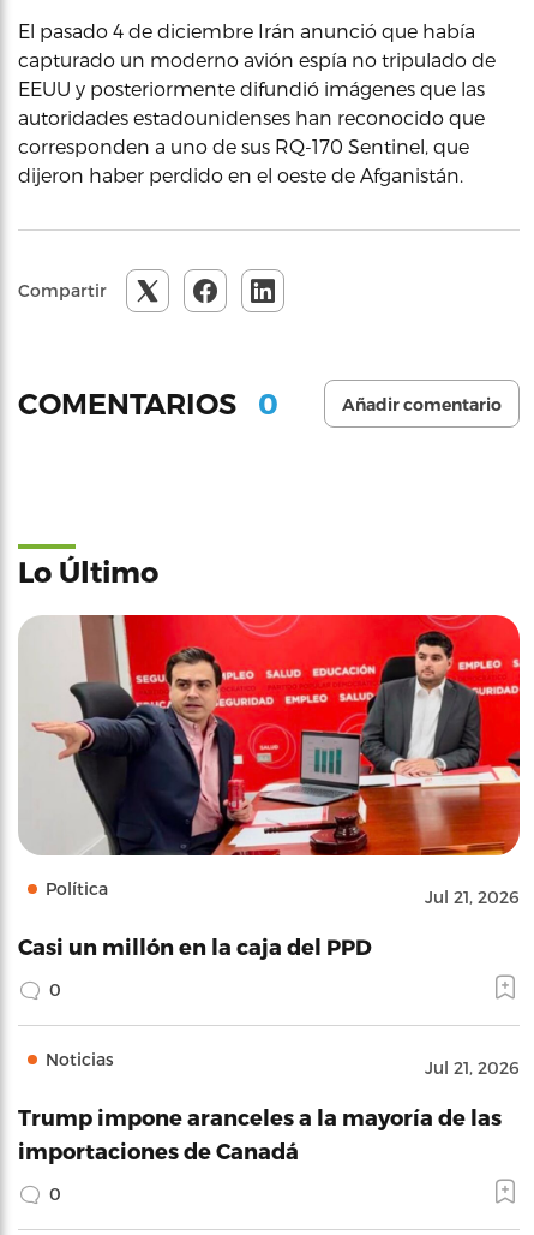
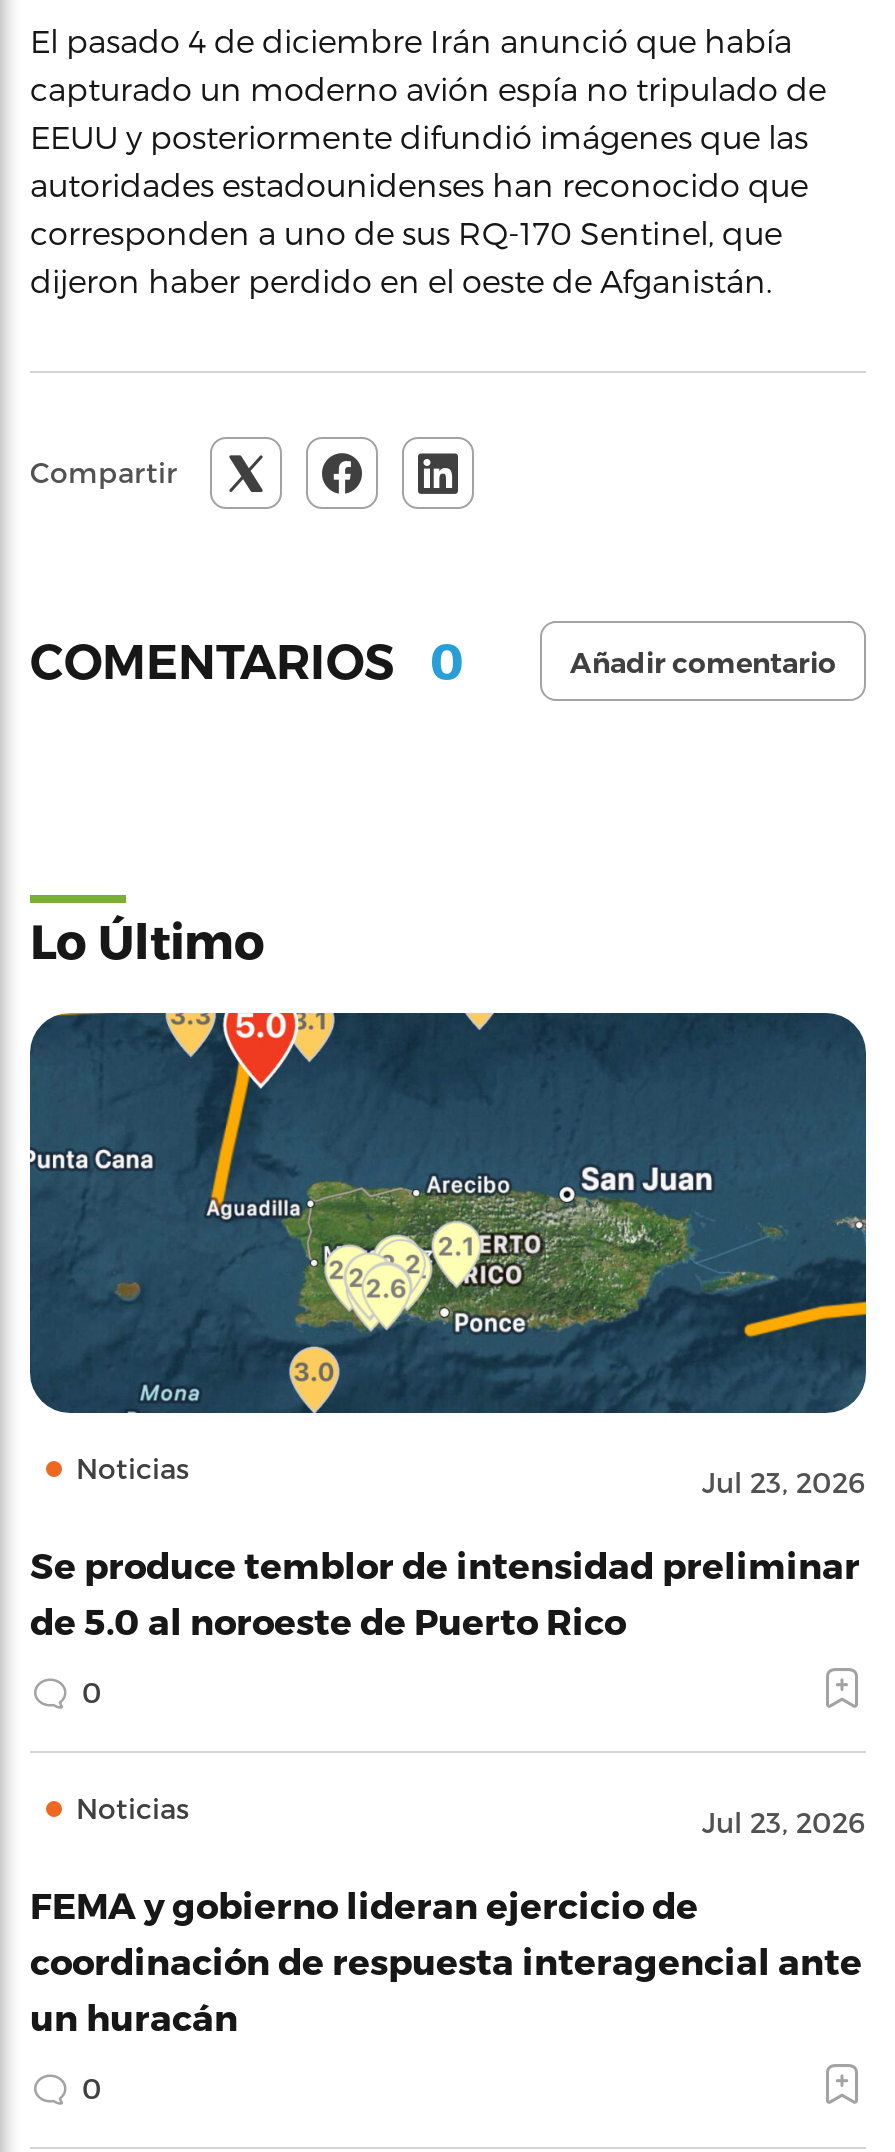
[18,614,521,907] [image] | Política | Jul 21, 2026 -> [28,1011,868,1499] [image] | Noticias | Jul 23, 2026
[18,933,372,959] Casi un millón en la caja del PPD -> [30,1543,860,1641] Se produce temblor de intensidad preliminar | de 5.0 al noroeste de Puerto Rico
[425,1057,520,1078] Jul 21, 2026 -> [702,1805,866,1839] Jul 23, 2026
[18,1104,502,1163] Trump impone aranceles a la mayoría de las | importaciones de Canadá -> [30,1883,862,2037] FEMA y gobierno lideran ejercicio de | coordinación de respuesta interagencial ante | un huracán

